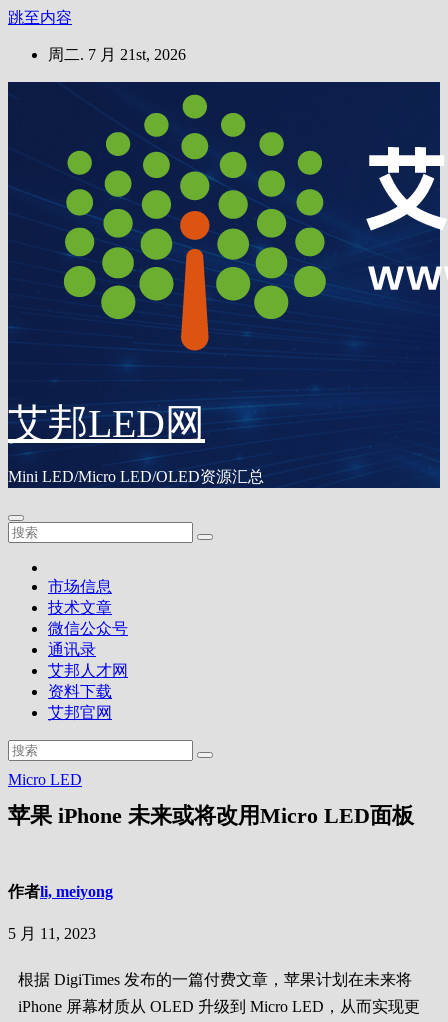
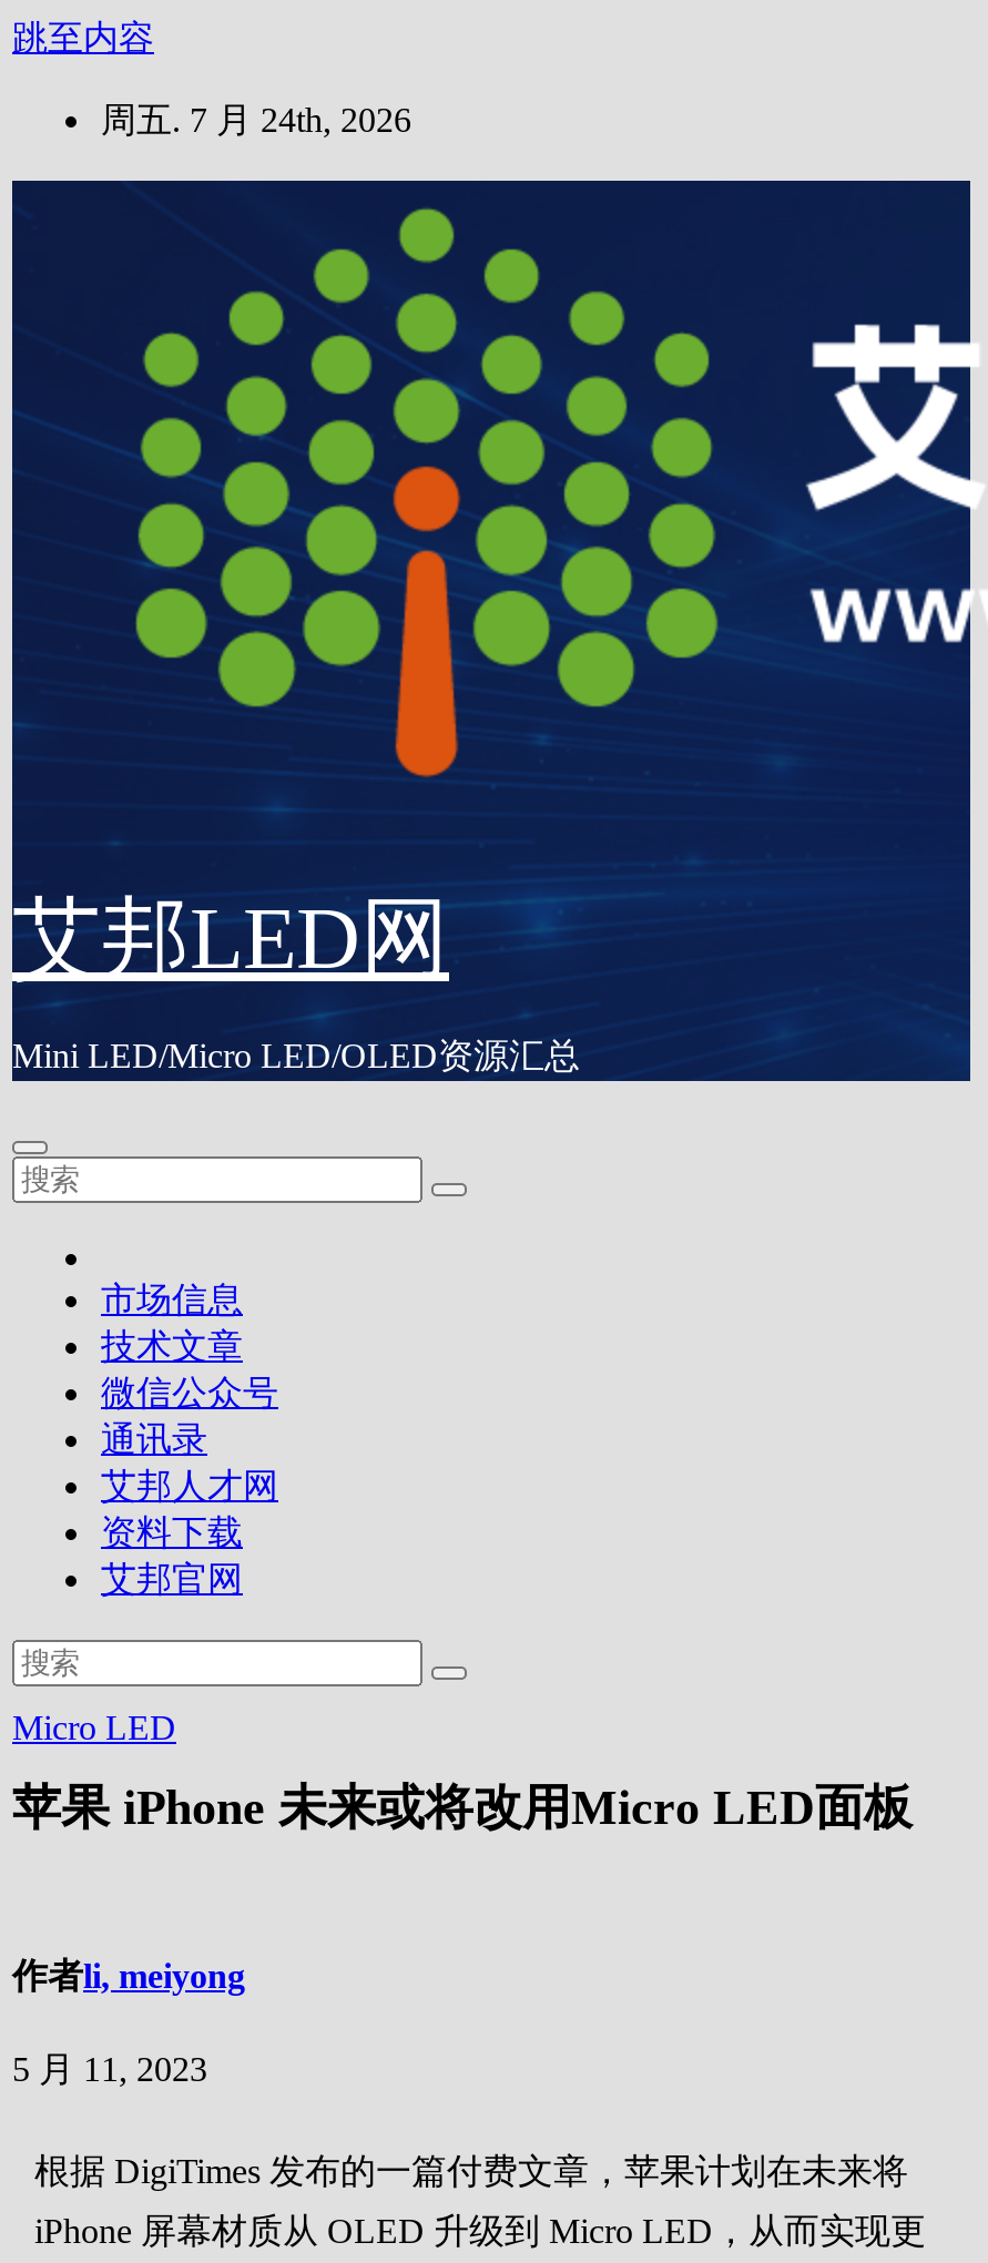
[48,46,186,63] 周二. 7 月 21st, 2026 -> [101,101,411,139] 周五. 7 月 24th, 2026

